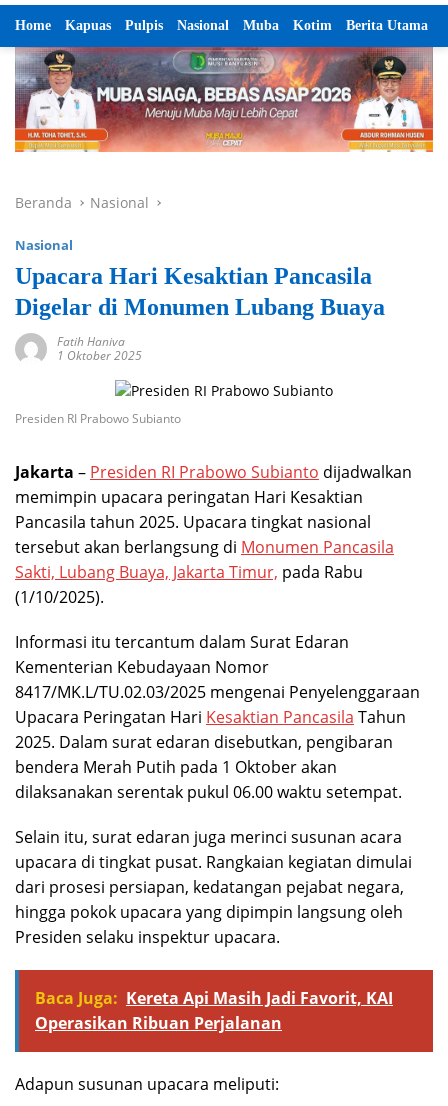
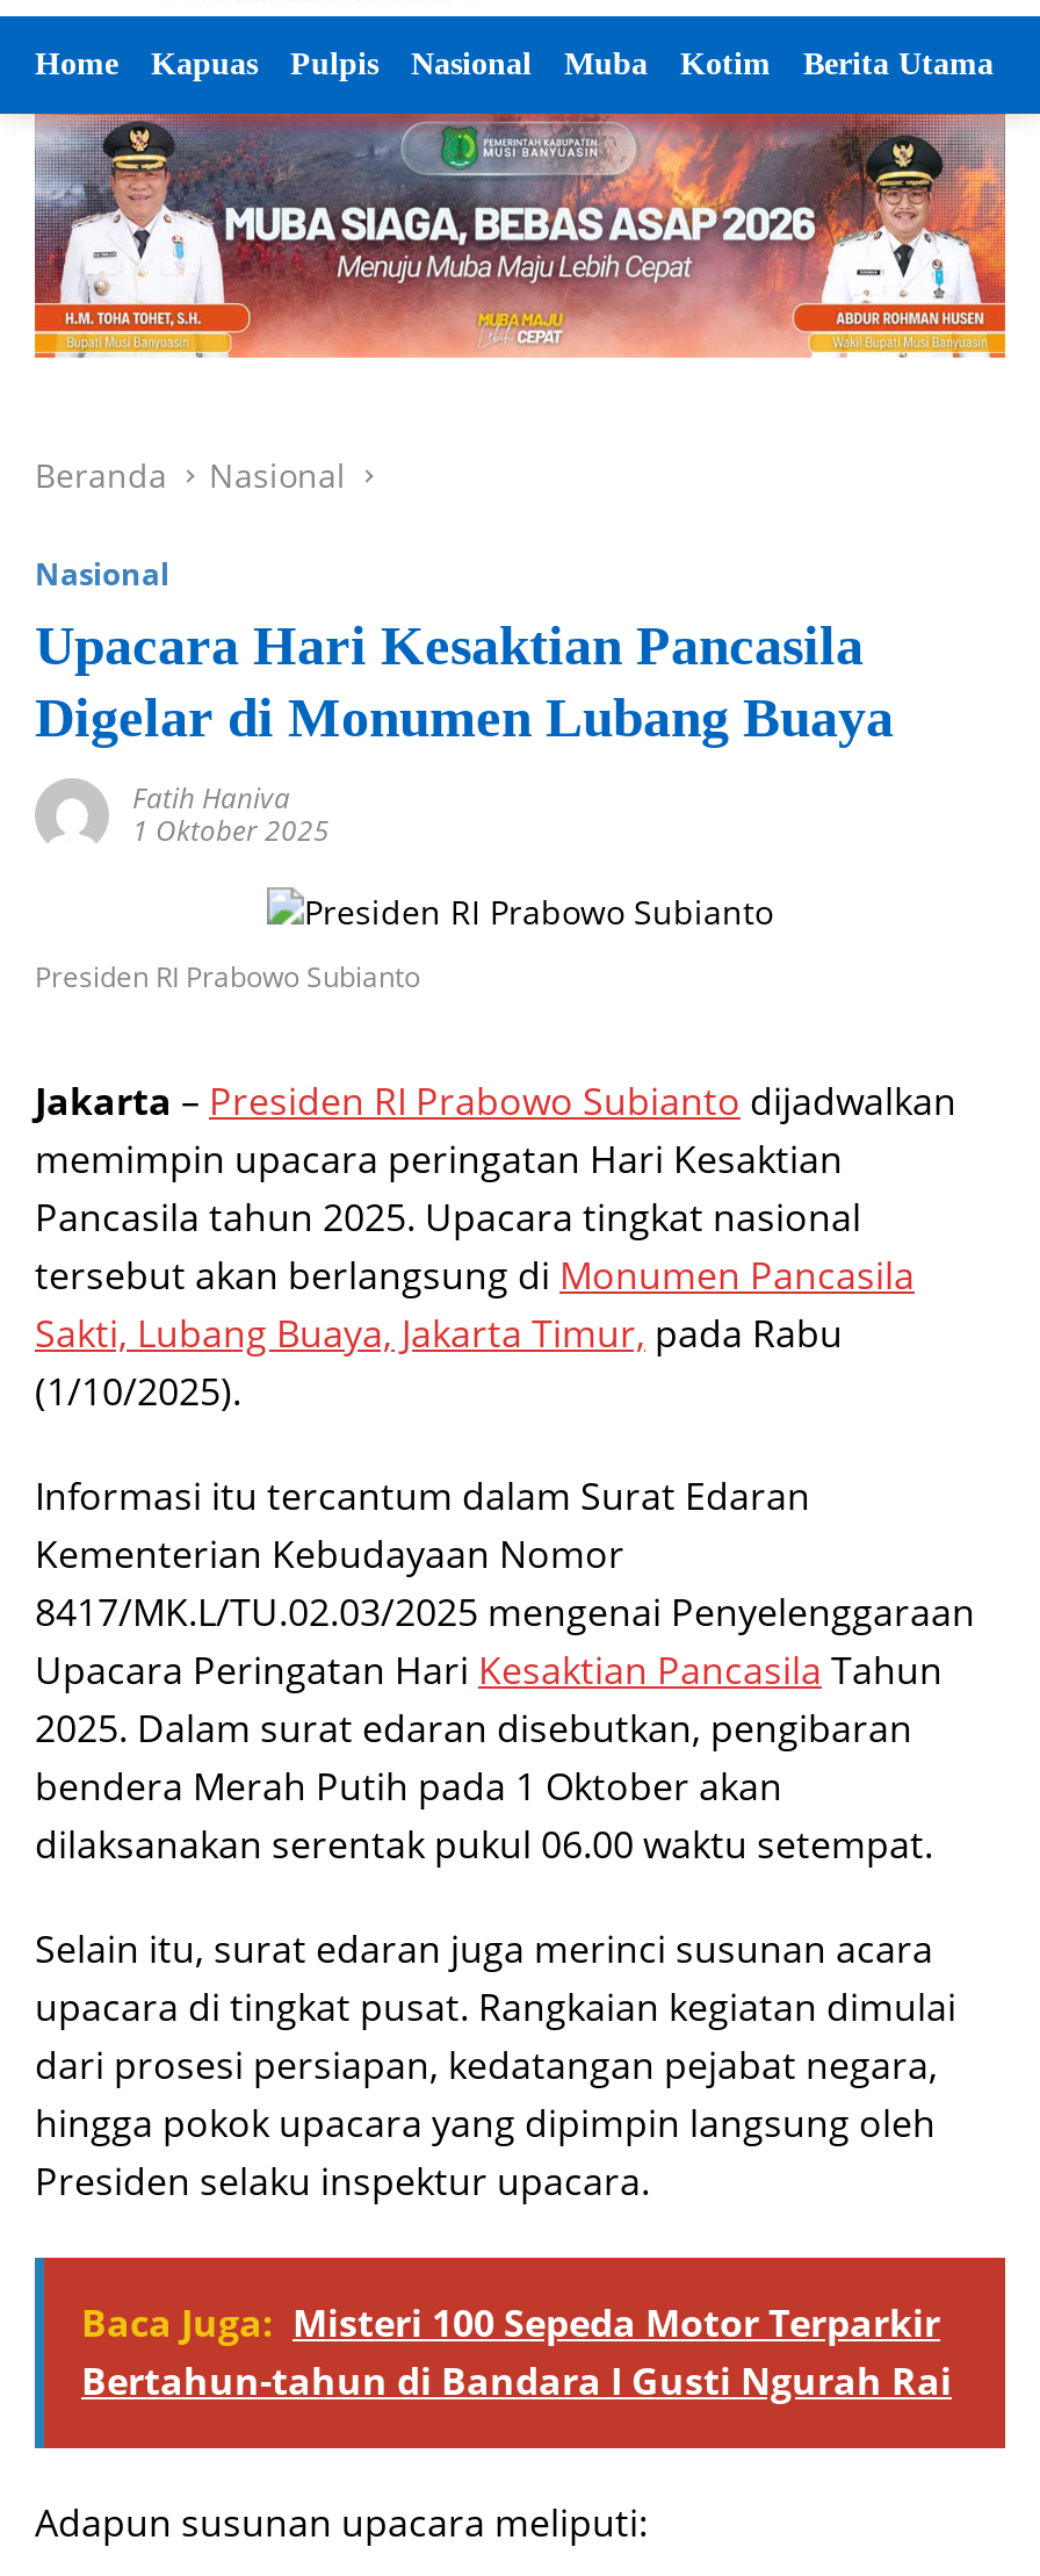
[35,987,393,1034] Baca Juga: Kereta Api Masih Jadi Favorit, KAI | Operasikan Ribuan Perjalanan -> [81,2298,952,2407] Baca Juga: Misteri 100 Sepeda Motor Terparkir | Bertahun-tahun di Bandara I Gusti Ngurah Rai

